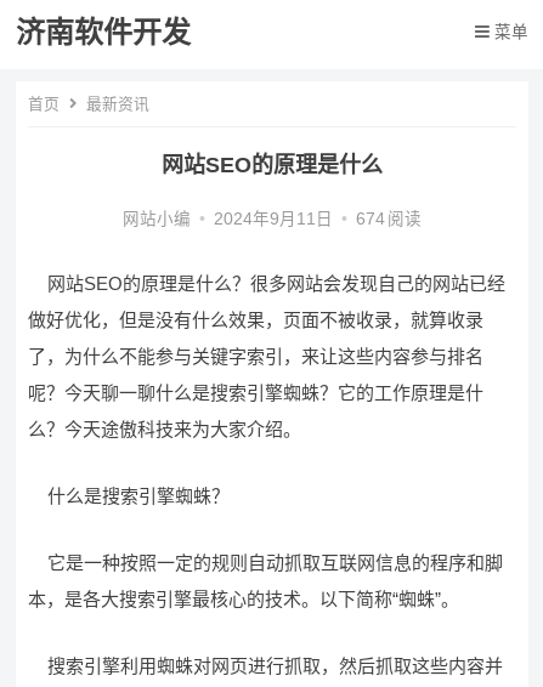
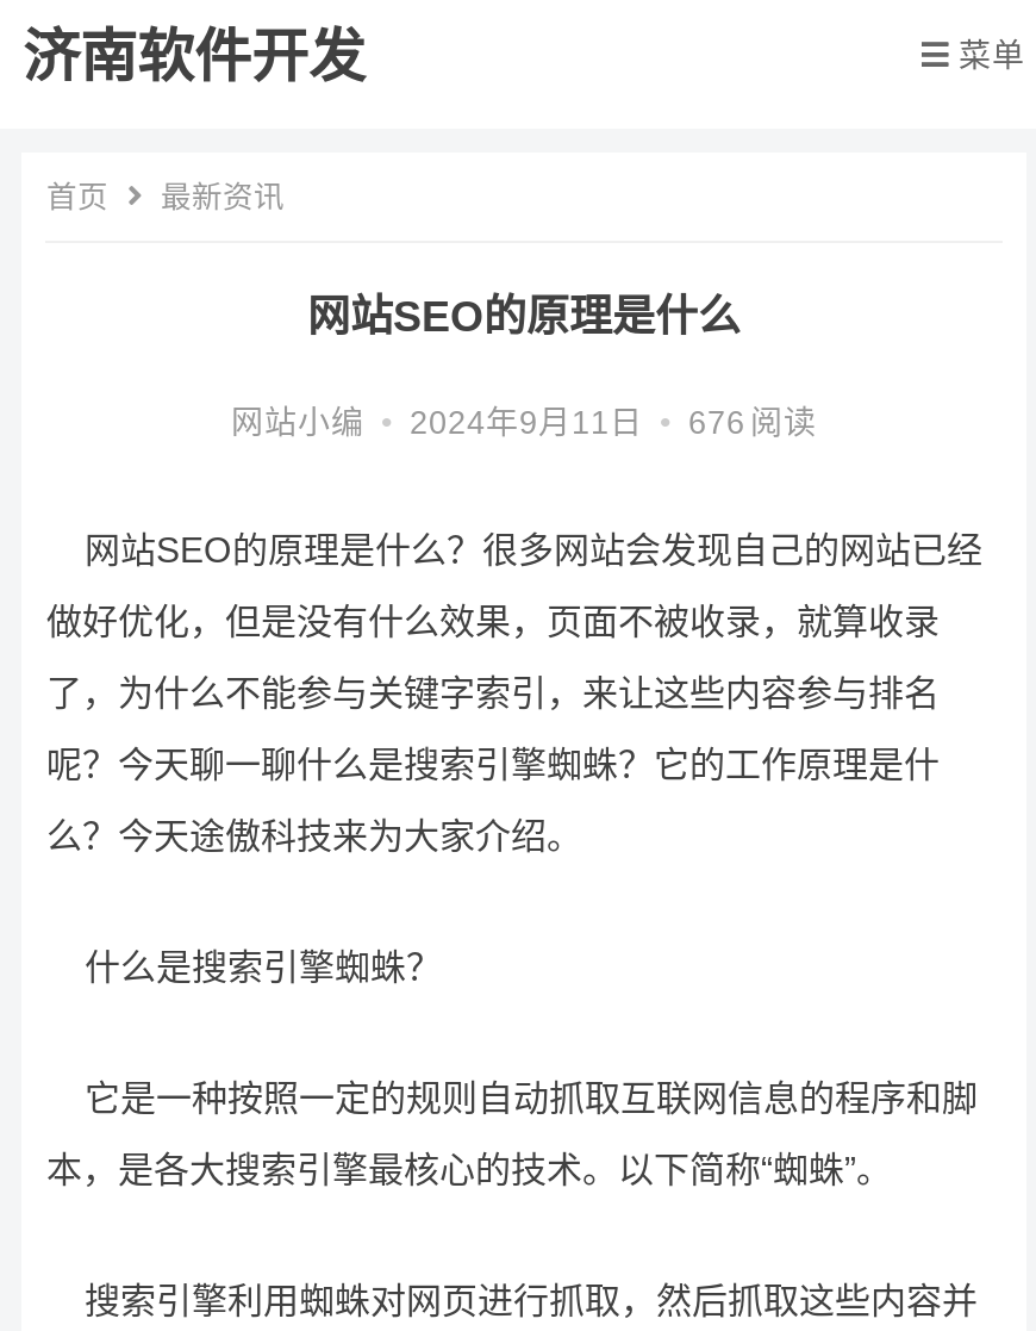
[123,210,422,228] 网站小编 • 2024年9月11日 • 674 阅读 -> [231,405,817,441] 网站小编 • 2024年9月11日 • 676 阅读

